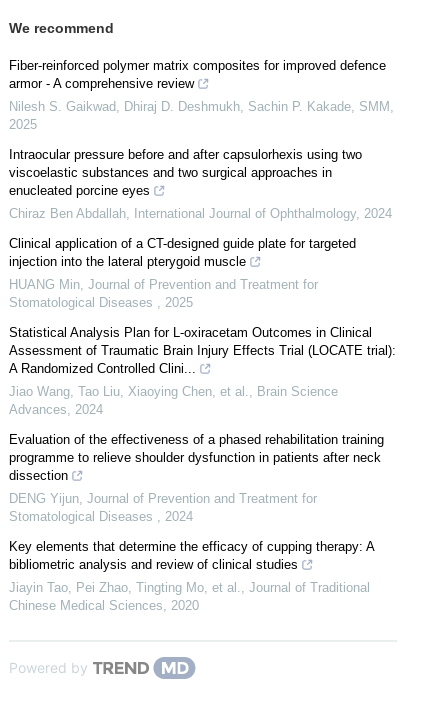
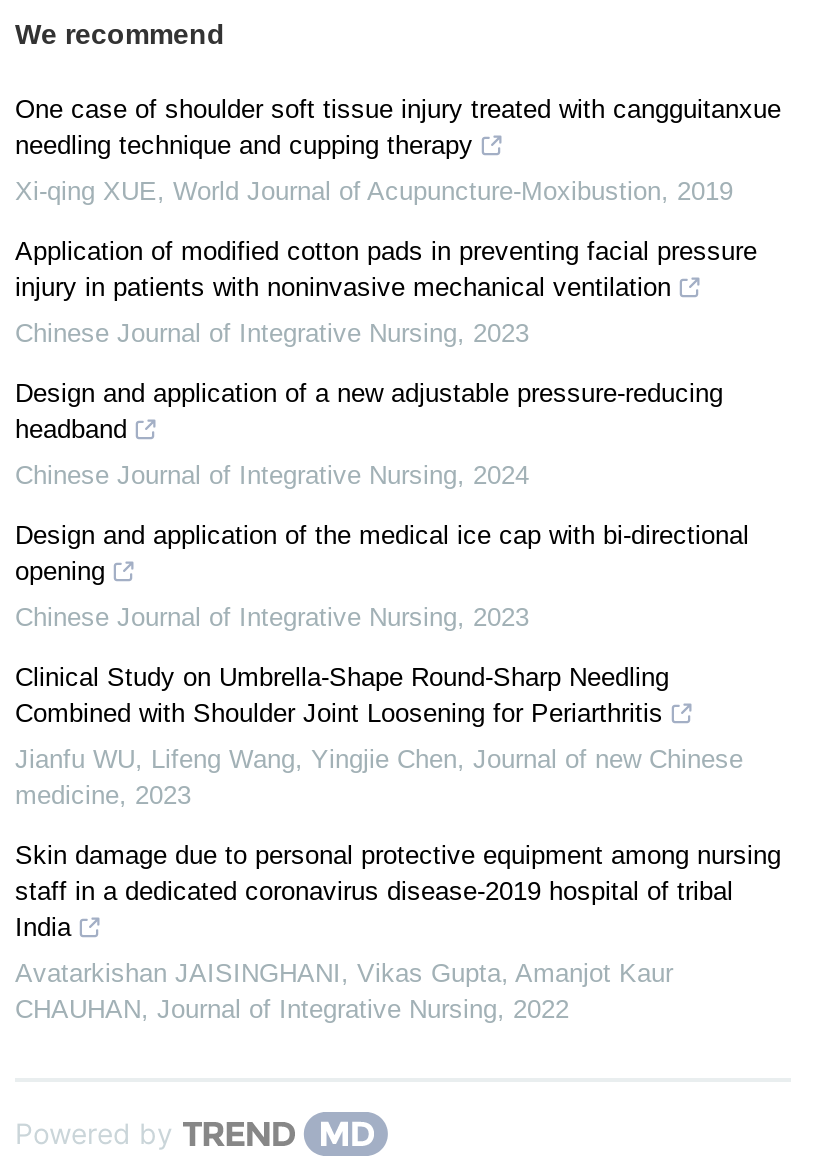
[9,58,386,91] Fiber-reinforced polymer matrix composites for improved defence | armor - A comprehensive review -> [15,94,781,160] One case of shoulder soft tissue injury treated with cangguitanxue | needling technique and cupping therapy
[9,99,394,132] Nilesh S. Gaikwad, Dhiraj D. Deshmukh, Sachin P. Kakade, SMM, | 2025 -> [15,176,733,206] Xi-qing XUE, World Journal of Acupuncture-Moxibustion, 2019
[9,147,362,198] Intraocular pressure before and after capsulorhexis using two | viscoelastic substances and two surgical approaches in | enucleated porcine eyes -> [15,236,757,302] Application of modified cotton pads in preventing facial pressure | injury in patients with noninvasive mechanical ventilation
[9,206,392,221] Chiraz Ben Abdallah, International Journal of Ophthalmology, 2024 -> [15,318,529,348] Chinese Journal of Integrative Nursing, 2023
[9,236,356,269] Clinical application of a CT-designed guide plate for targeted | injection into the lateral pterygoid muscle -> [15,378,723,444] Design and application of a new adjustable pressure-reducing | headband
[9,277,318,310] HUANG Min, Journal of Prevention and Treatment for | Stomatological Diseases, 2025 -> [15,460,529,490] Chinese Journal of Integrative Nursing, 2024
[9,325,396,376] Statistical Analysis Plan for L-oxiracetam Outcomes in Clinical | Assessment of Traumatic Brain Injury Effects Trial (LOCATE trial): | A Randomized Controlled Clini... -> [15,520,749,586] Design and application of the medical ice cap with bi-directional | opening
[9,384,338,417] Jiao Wang, Tao Liu, Xiaoying Chen, et al., Brain Science | Advances, 2024 -> [15,602,529,632] Chinese Journal of Integrative Nursing, 2023
[9,432,384,483] Evaluation of the effectiveness of a phased rehabilitation training | programme to relieve shoulder dysfunction in patients after neck | dissection -> [15,662,669,728] Clinical Study on Umbrella-Shape Round-Sharp Needling | Combined with Shoulder Joint Loosening for Periarthritis
[9,491,317,524] DENG Yijun, Journal of Prevention and Treatment for | Stomatological Diseases, 2024 -> [15,744,743,810] Jianfu WU, Lifeng Wang, Yingjie Chen, Journal of new Chinese | medicine, 2023
[9,539,374,572] Key elements that determine the efficacy of cupping therapy: A | bibliometric analysis and review of clinical studies -> [15,840,781,942] Skin damage due to personal protective equipment among nursing | staff in a dedicated coronavirus disease-2019 hospital of tribal | India
[9,580,370,613] Jiayin Tao, Pei Zhao, Tingting Mo, et al., Journal of Traditional | Chinese Medical Sciences, 2020 -> [15,958,673,1024] Avatarkishan JAISINGHANI, Vikas Gupta, Amanjot Kaur | CHAUHAN, Journal of Integrative Nursing, 2022

